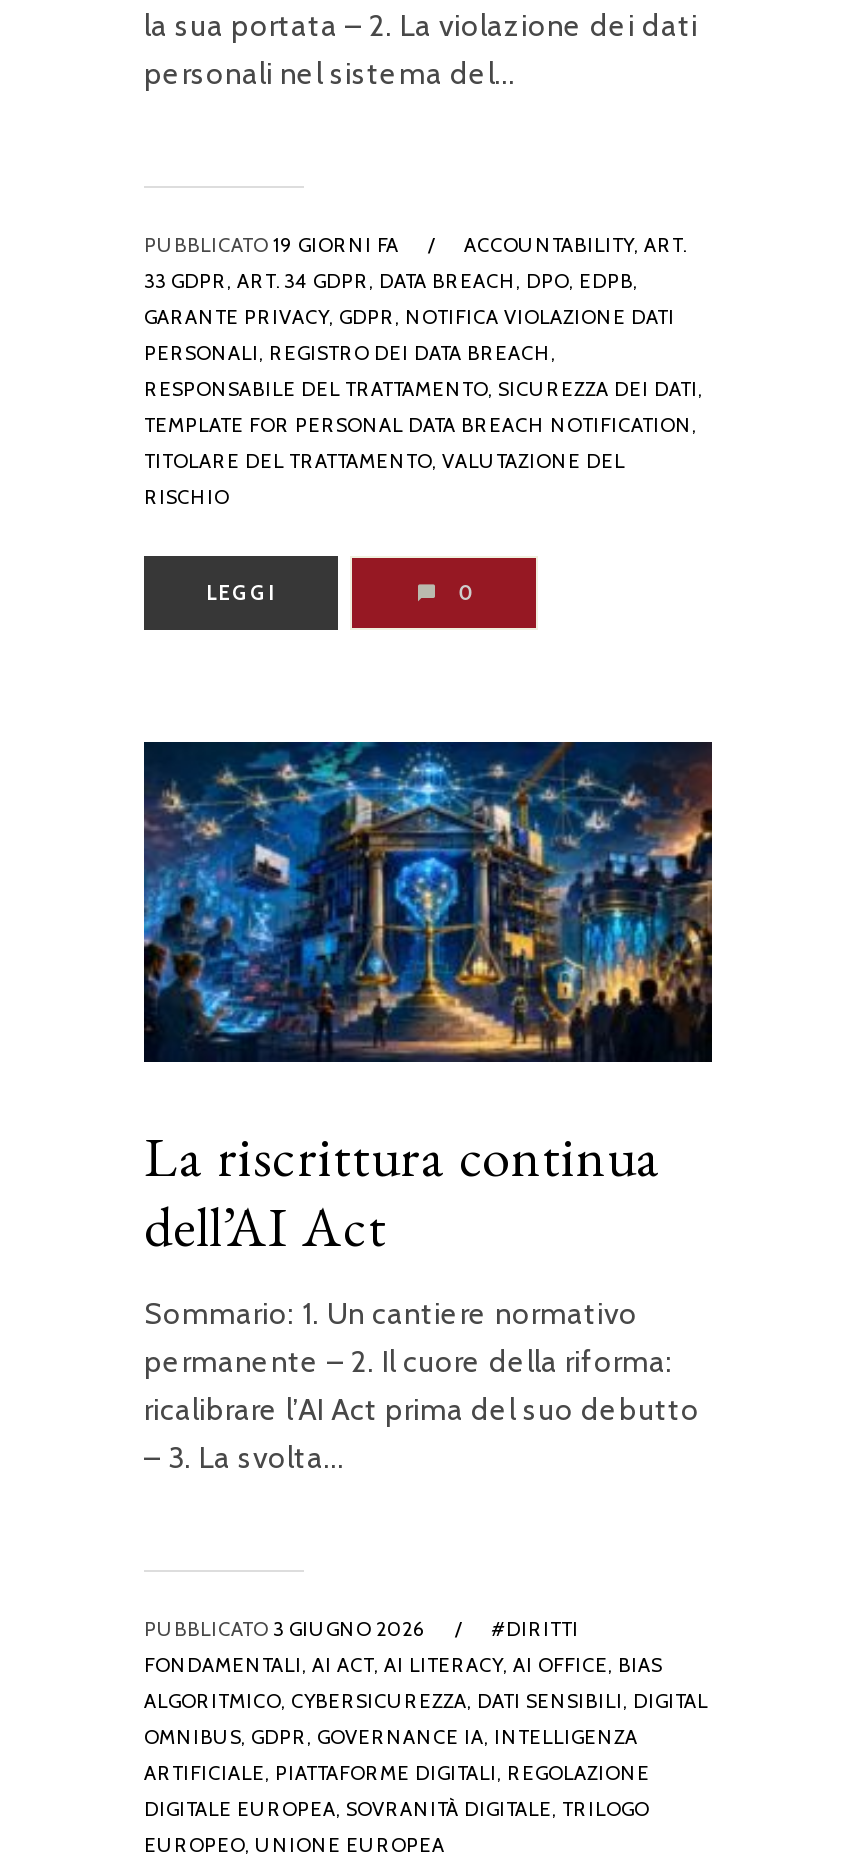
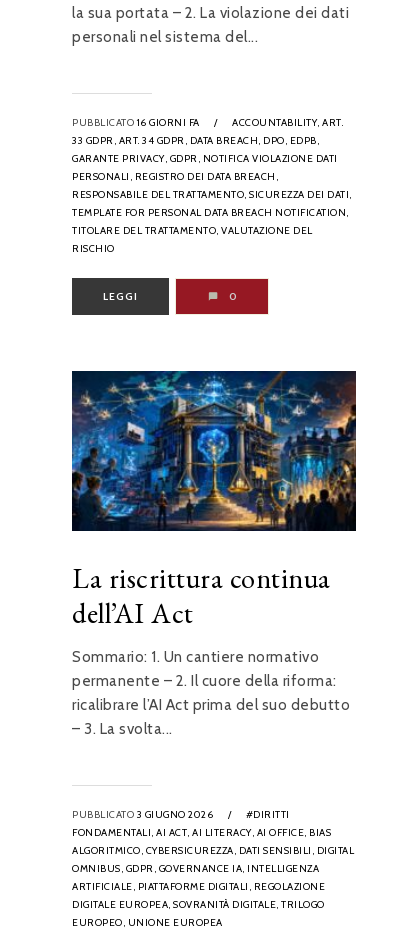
[144,232,399,258] PUBBLICATO 19 GIORNI FA -> [72,116,199,129] PUBBLICATO 16 GIORNI FA

